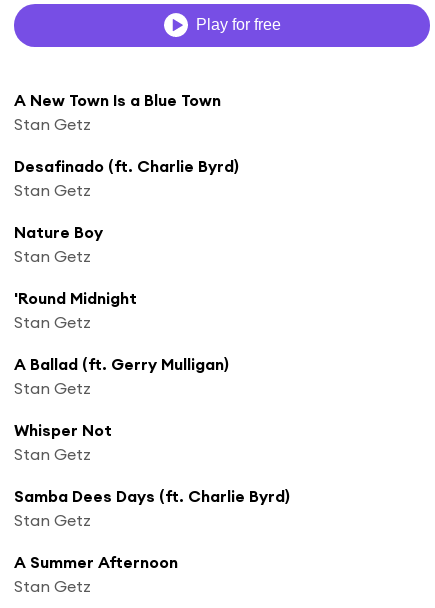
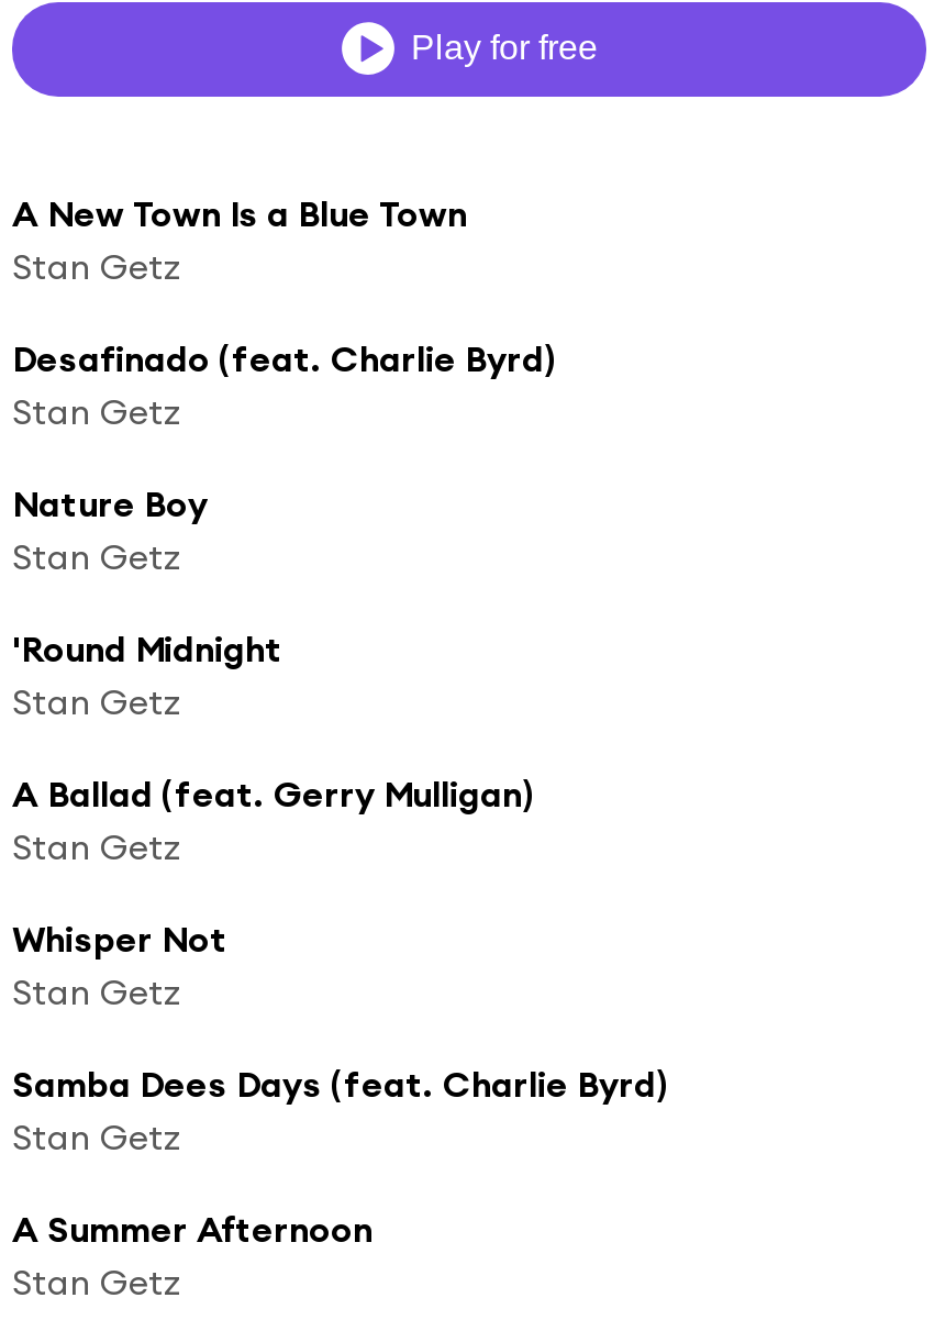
[14,156,239,176] Desafinado (ft. Charlie Byrd) -> [12,336,555,380] Desafinado (feat. Charlie Byrd)
[14,354,229,374] A Ballad (ft. Gerry Mulligan) -> [12,772,533,816] A Ballad (feat. Gerry Mulligan)
[14,486,290,506] Samba Dees Days (ft. Charlie Byrd) -> [12,1062,667,1106] Samba Dees Days (feat. Charlie Byrd)

